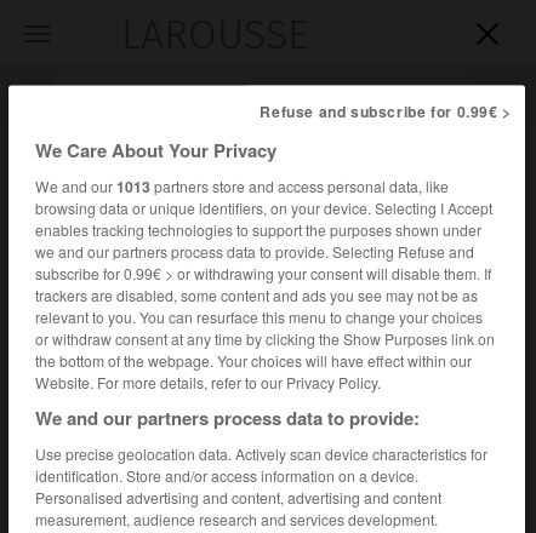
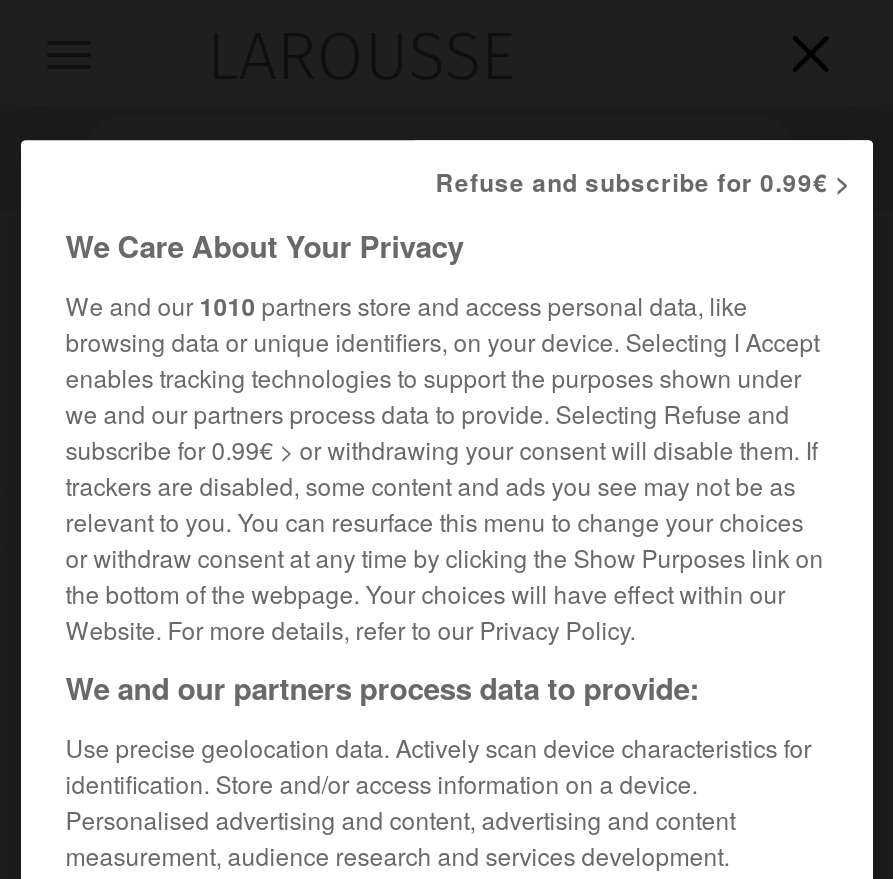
[35,175,449,197] We and our 1013 partners store and access personal data, like -> [65,288,747,324] We and our 1010 partners store and access personal data, like

